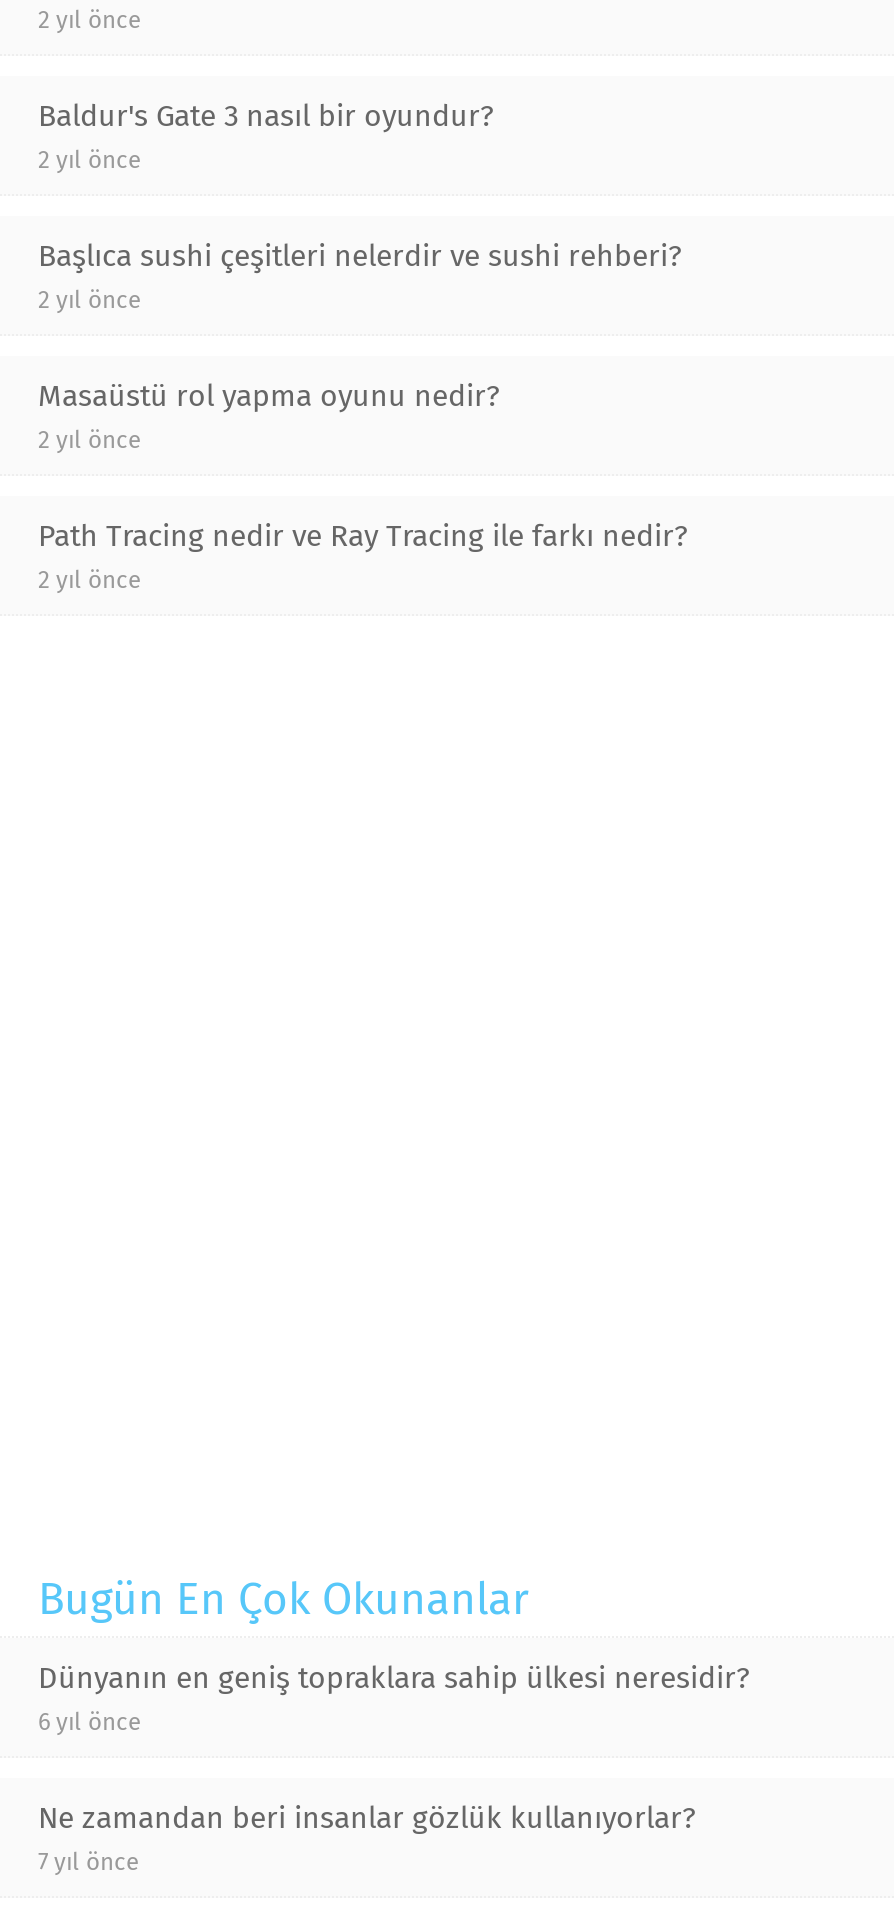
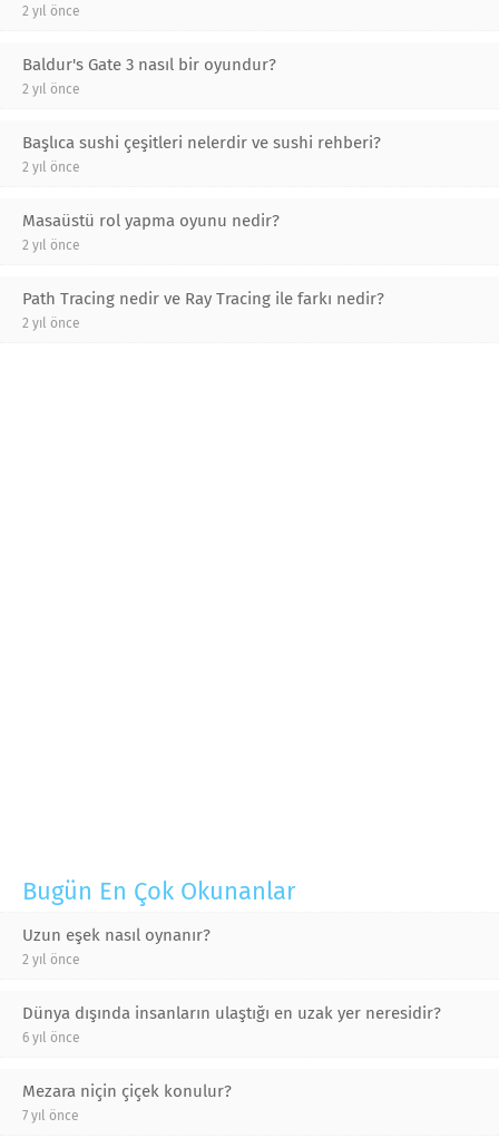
[38,1660,750,1696] Dünyanın en geniş topraklara sahip ülkesi neresidir? -> [22,925,441,1023] Uzun eşek nasıl oynanır? | 2 yıl önce | Dünya dışında insanların ulaştığı en uzak yer neresidir?
[38,1800,696,1836] Ne zamandan beri insanlar gözlük kullanıyorlar? -> [22,1081,232,1101] Mezara niçin çiçek konulur?

